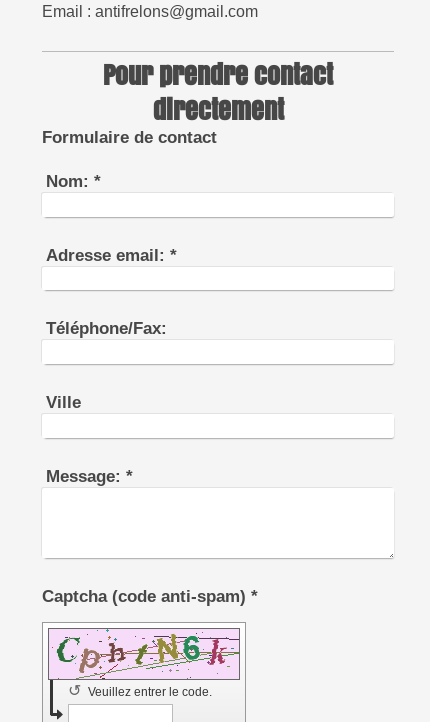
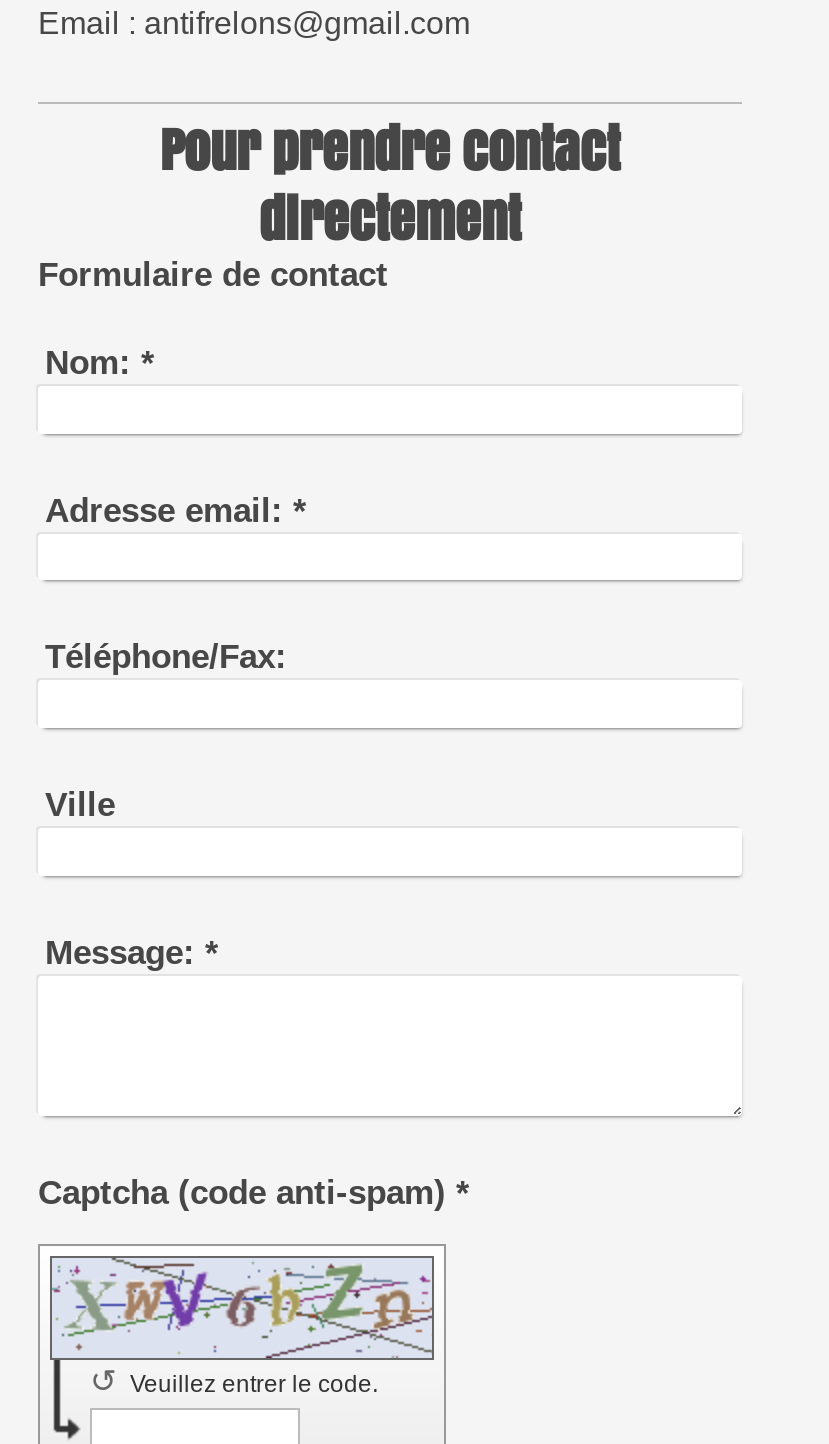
[49,628,240,680] [image] -> [52,1256,434,1360] [image]

